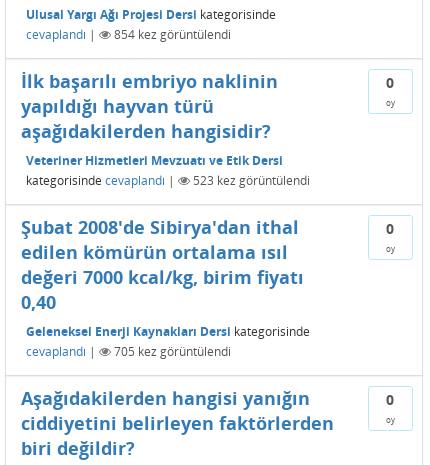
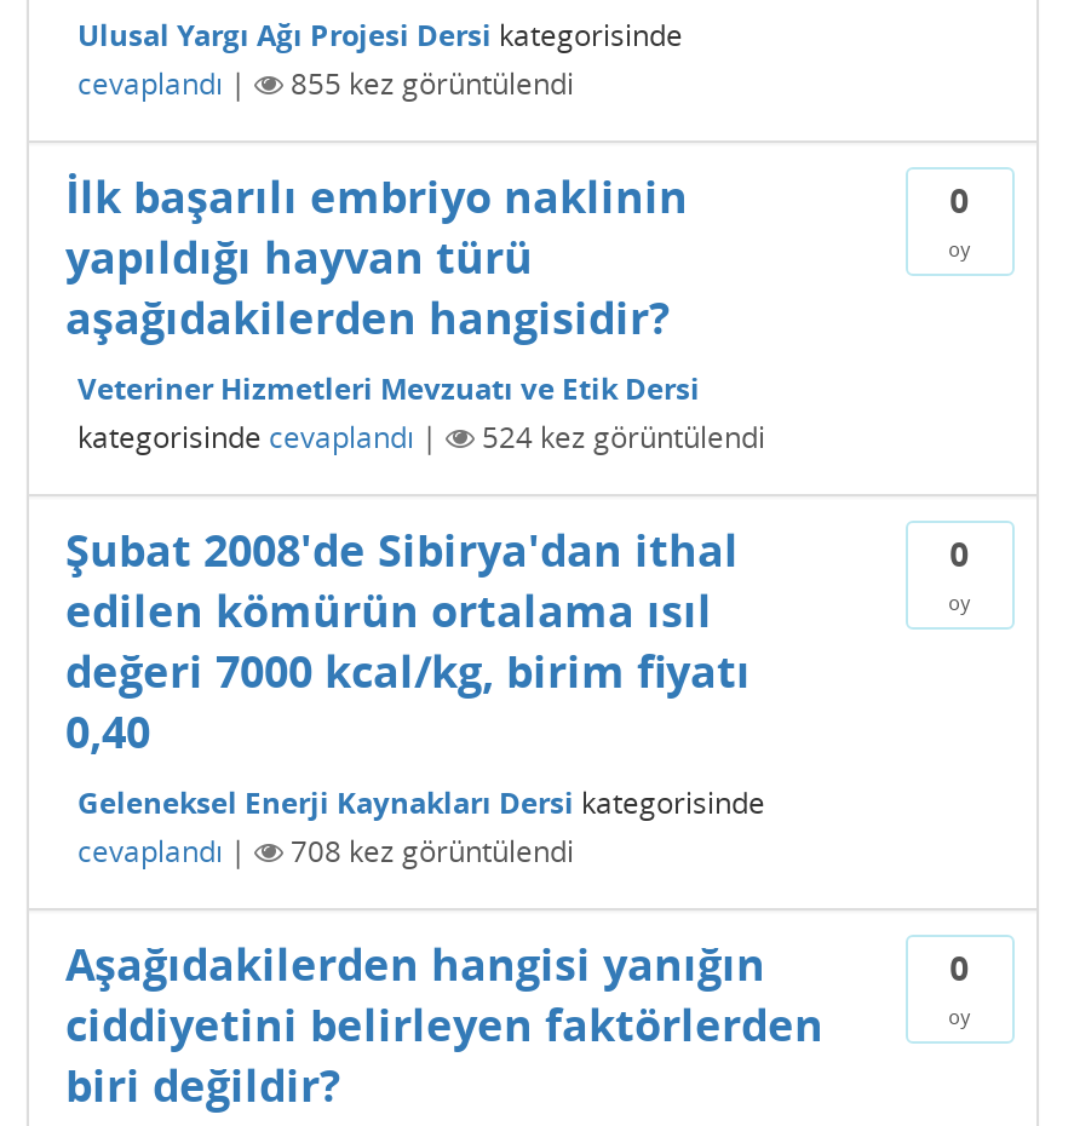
[114,26,231,43] 854 kez görüntülendi -> [291,62,574,104] 855 kez görüntülendi
[193,172,310,189] 523 kez görüntülendi -> [482,416,765,457] 524 kez görüntülendi
[114,343,231,360] 705 kez görüntülendi -> [291,830,574,871] 708 kez görüntülendi

